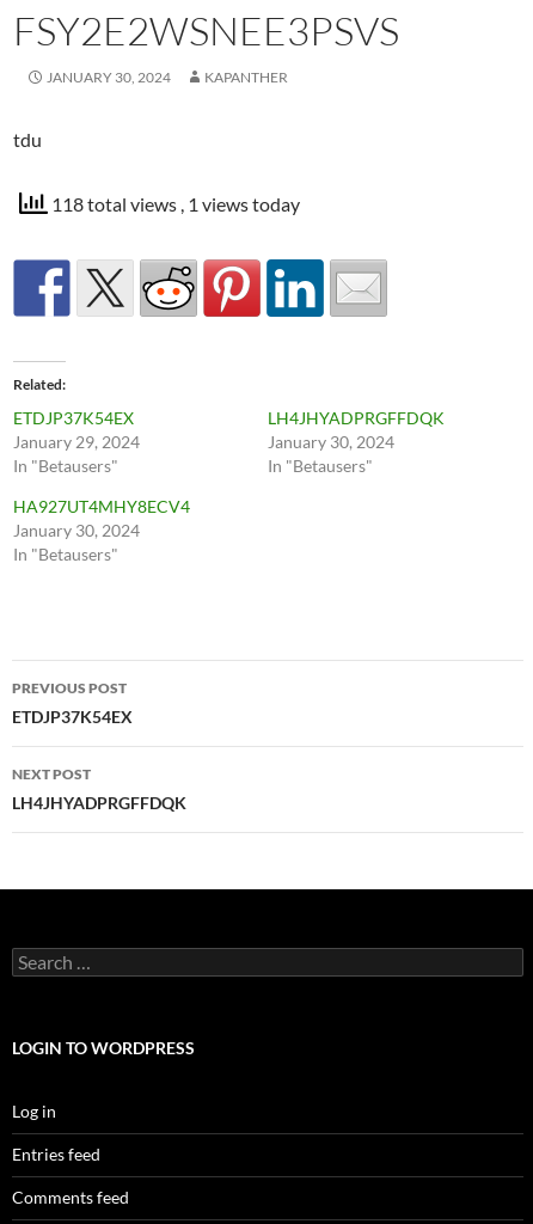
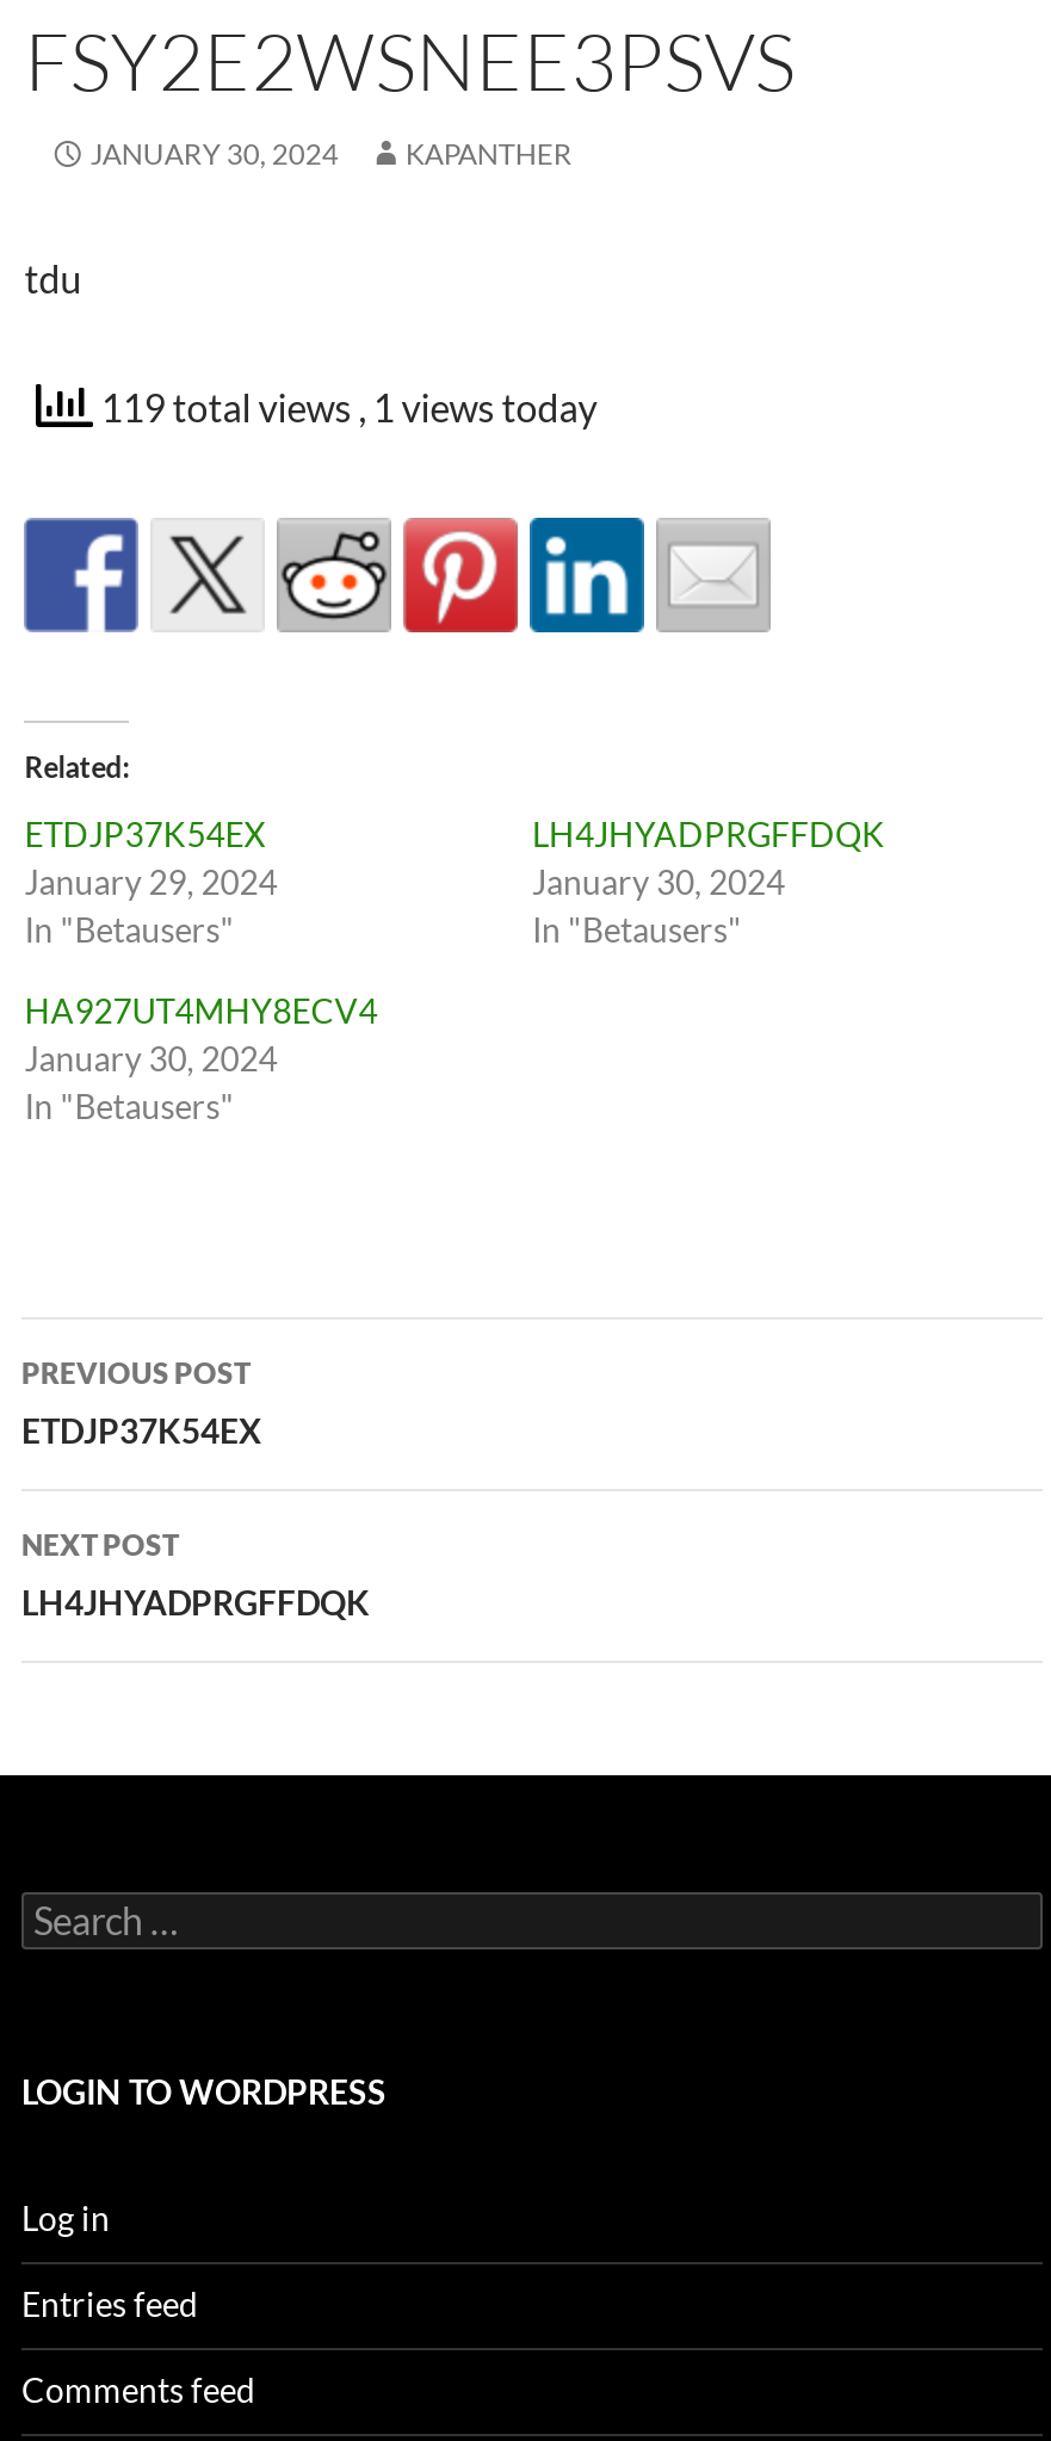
[48,192,300,215] 118 total views, 1 views today -> [94,384,597,430] 119 total views, 1 views today

